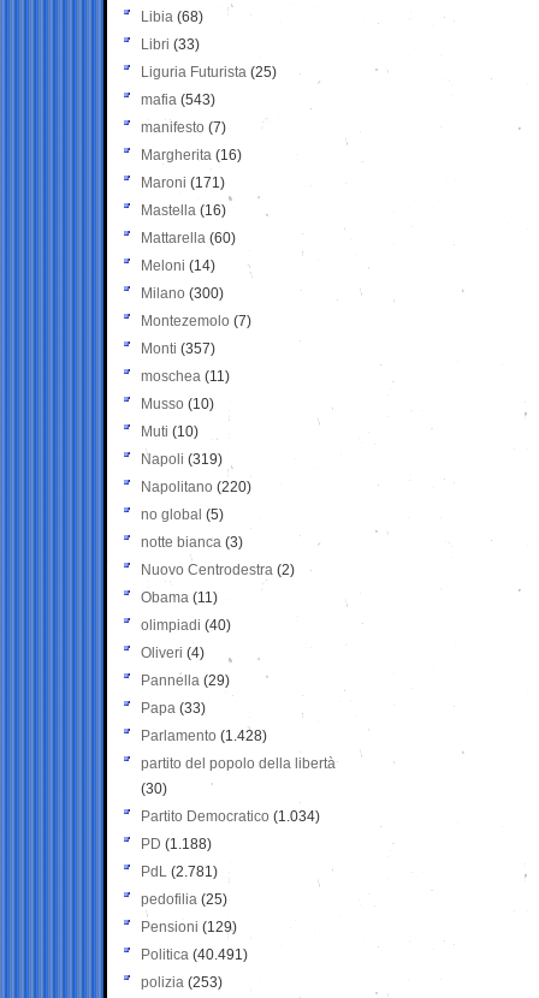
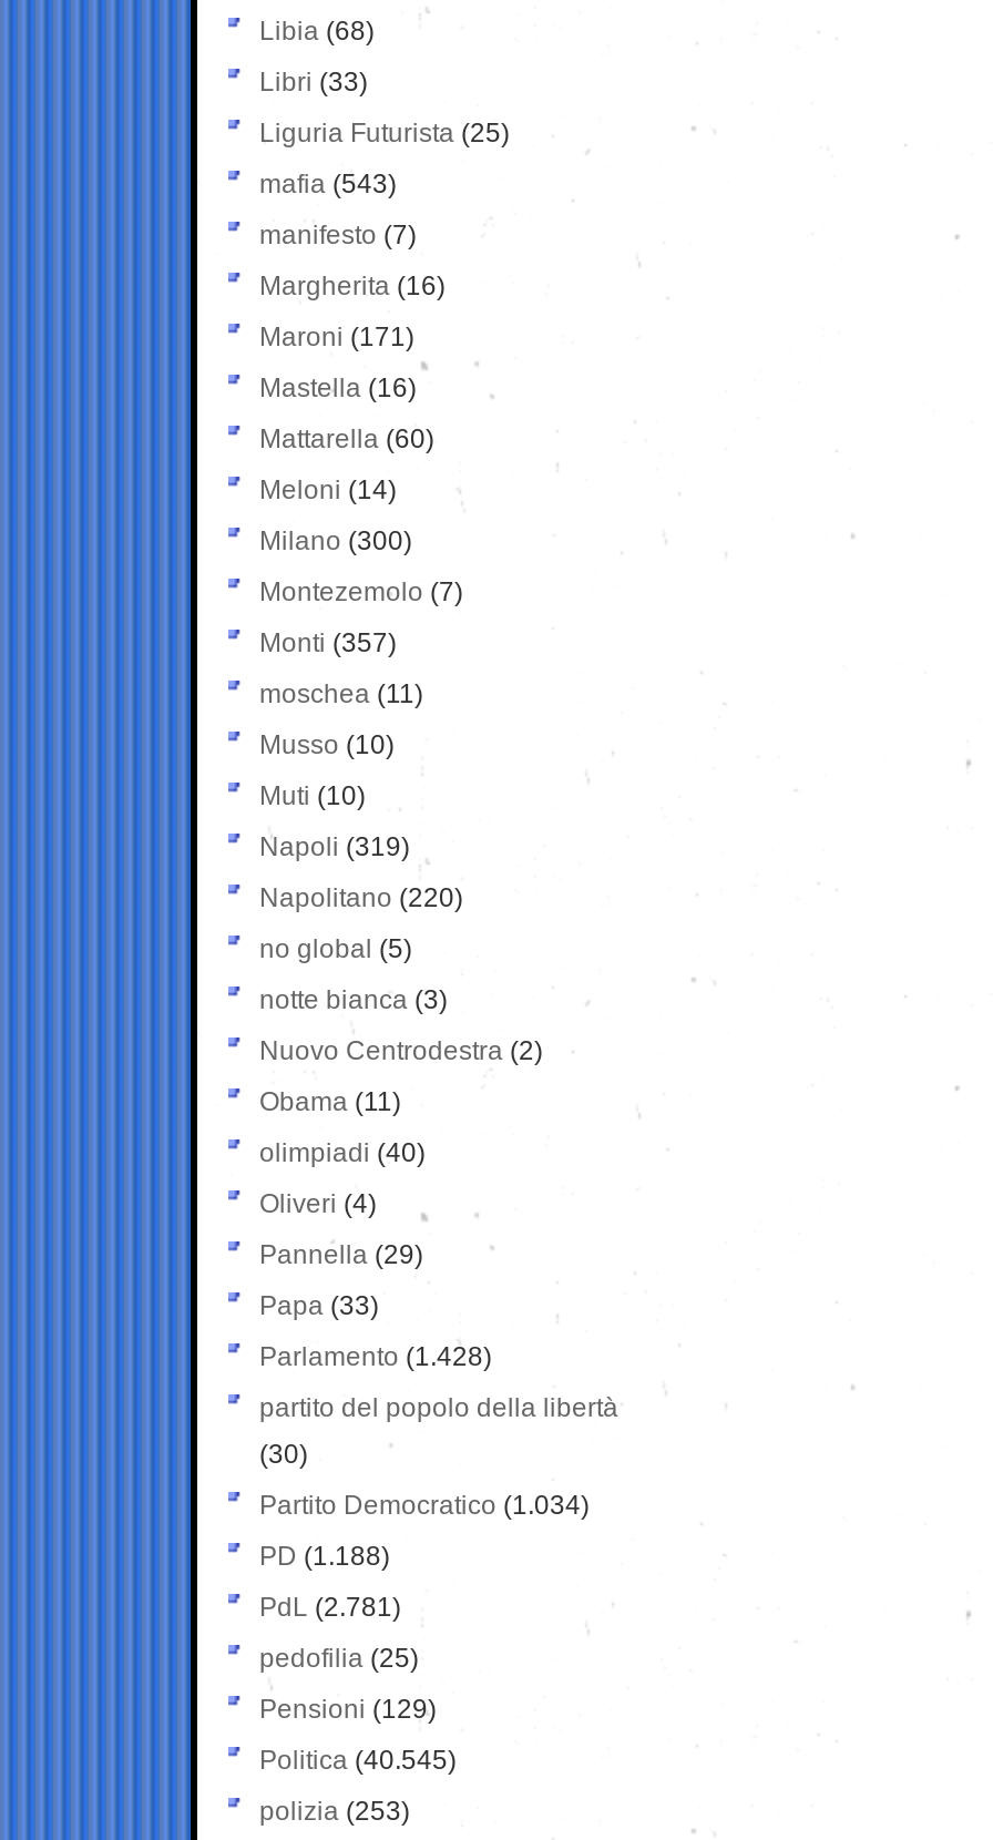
[141,946,248,963] Politica (40.491) -> [259,1744,457,1775] Politica (40.545)

